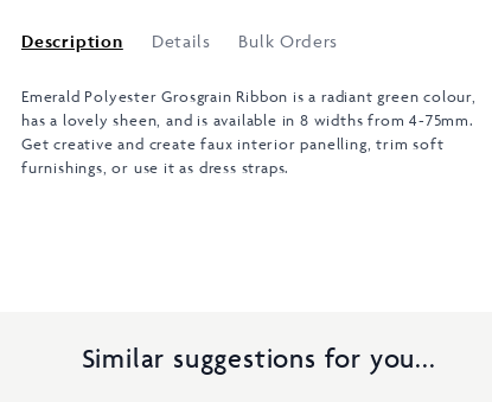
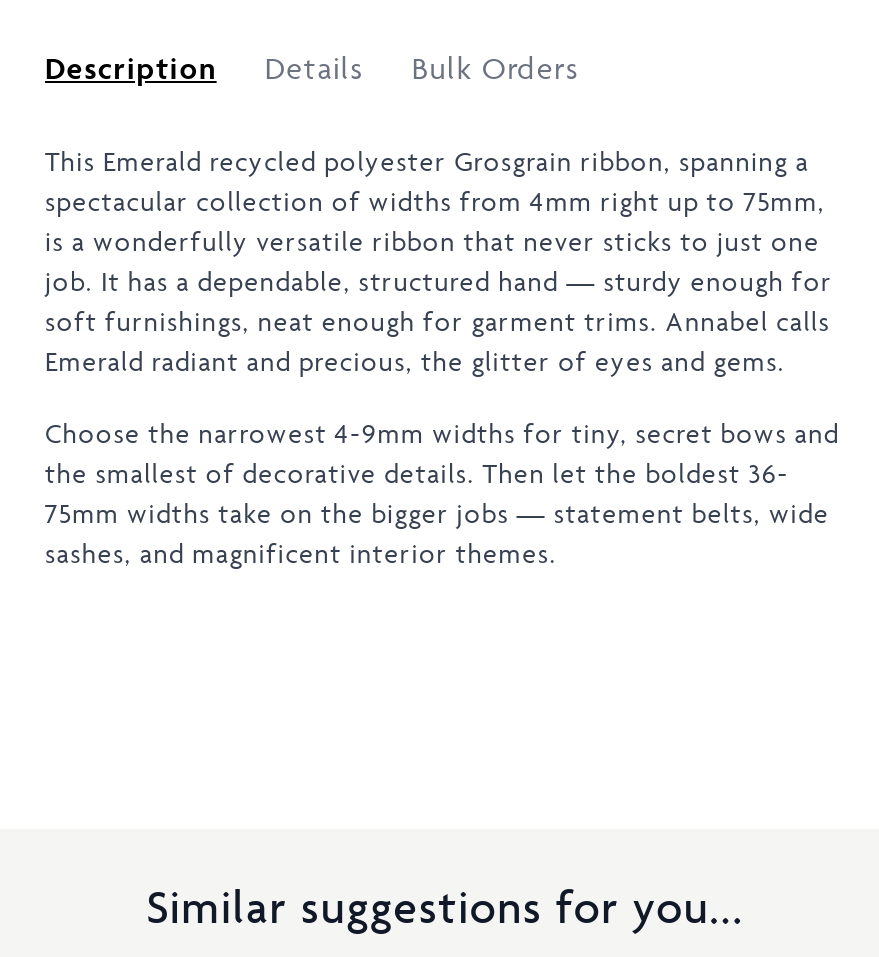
[21,87,476,177] Emerald Polyester Grosgrain Ribbon is a radiant green colour, | has a lovely sheen, and is available in 8 widths from 4-75mm. | Get creative and create faux interior panelling, trim soft | furnishings, or use it as dress straps. -> [45,145,839,569] This Emerald recycled polyester Grosgrain ribbon, spanning a | spectacular collection of widths from 4mm right up to 75mm, | is a wonderfully versatile ribbon that never sticks to just one | job. It has a dependable, structured hand — sturdy enough for | soft furnishings, neat enough for garment trims. Annabel calls | Emerald radiant and precious, the glitter of eyes and gems. | Choose the narrowest 4-9mm widths for tiny, secret bows and | the smallest of decorative details. Then let the boldest 36- | 75mm widths take on the bigger jobs — statement belts, wide | sashes, and magnificent interior themes.

